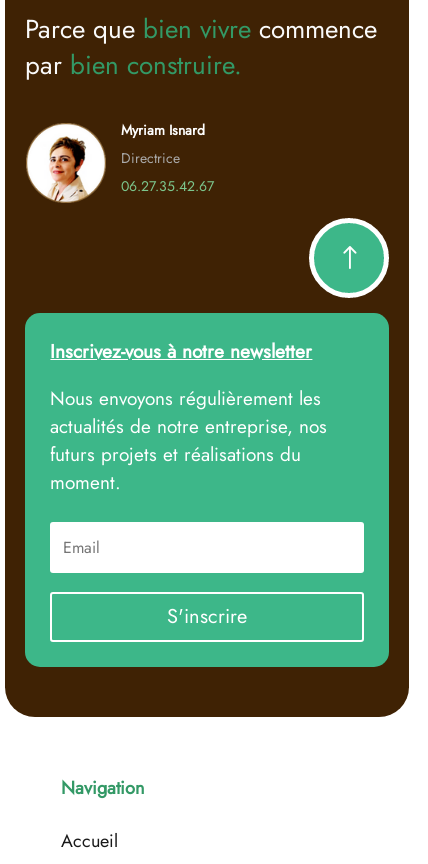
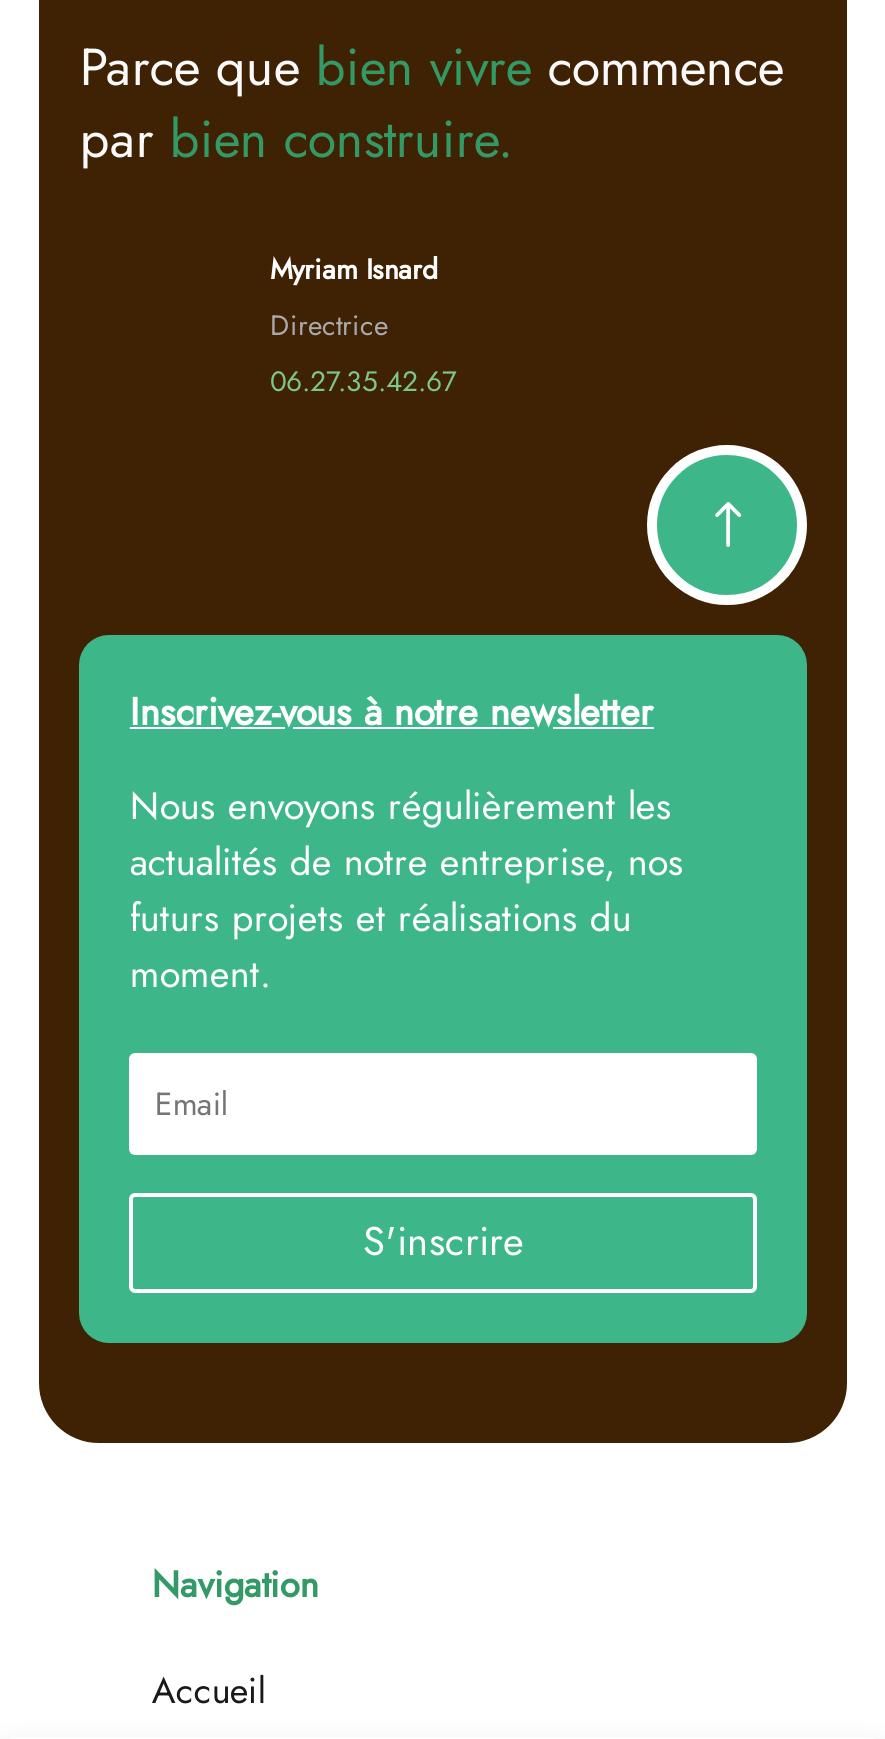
[26,123,106,203] [image] -> none

